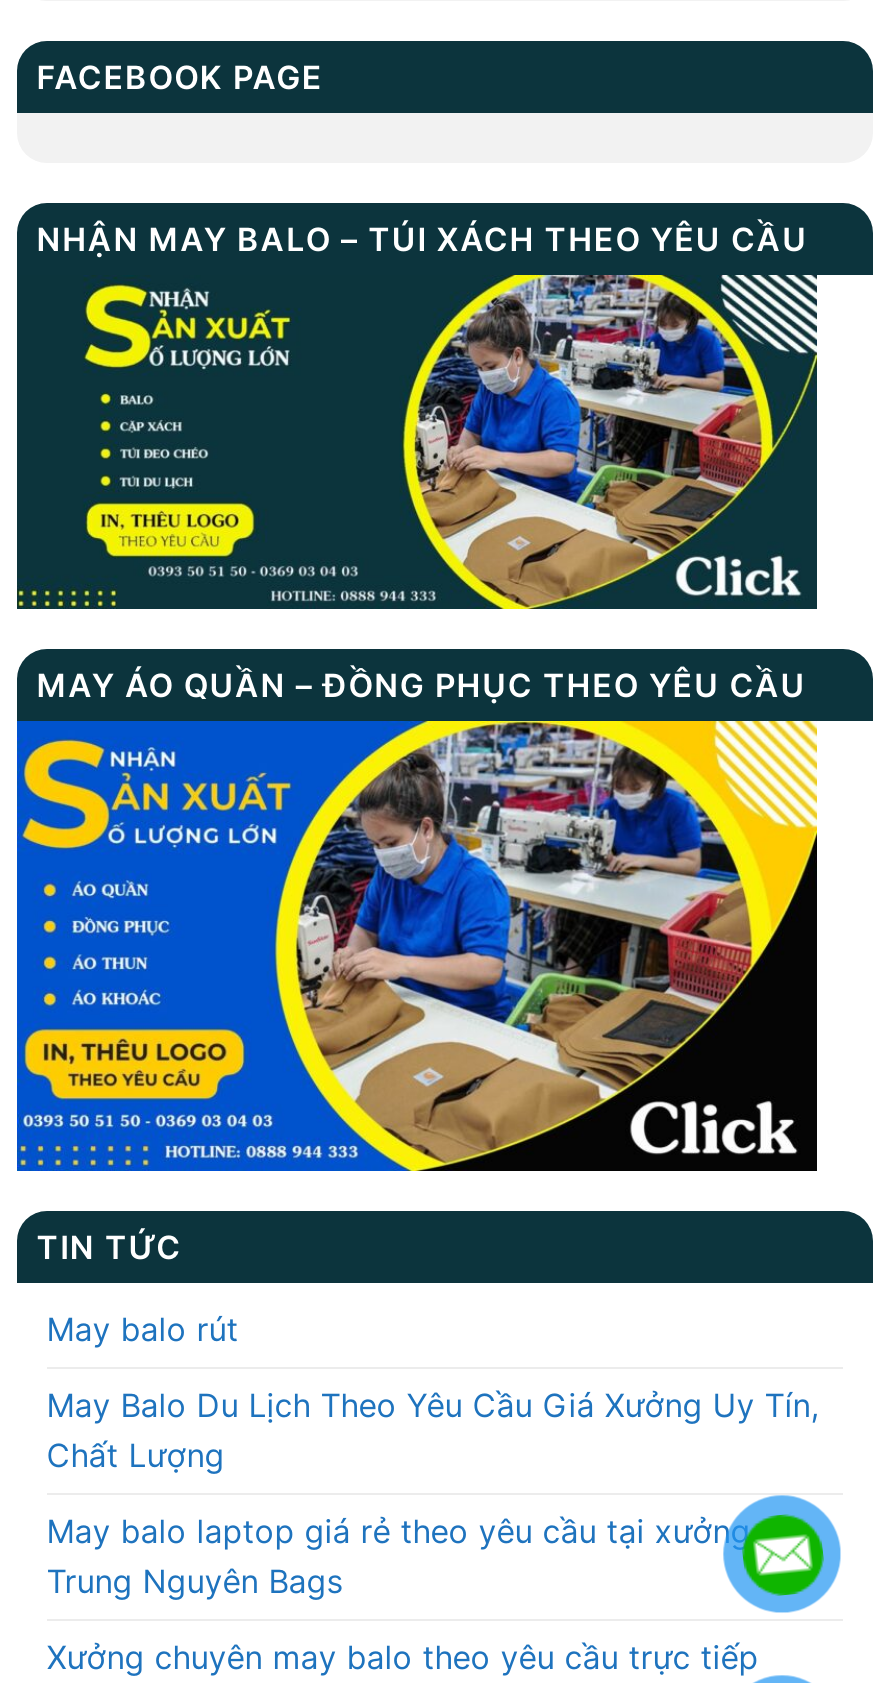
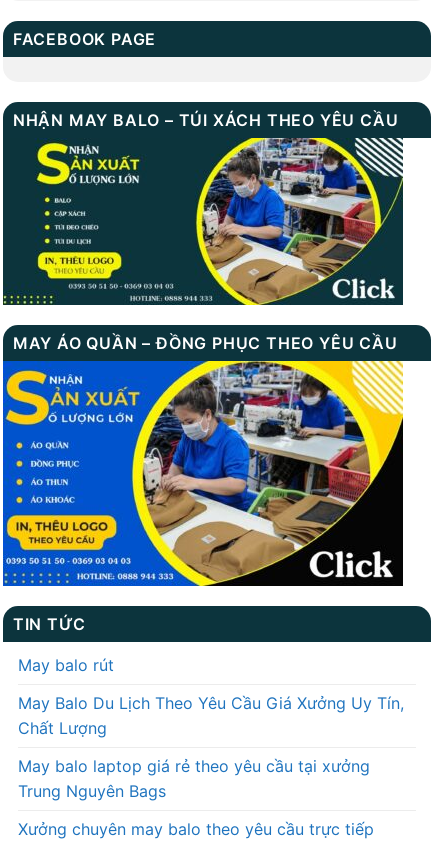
[721,1494,843,1616] [image] -> none

